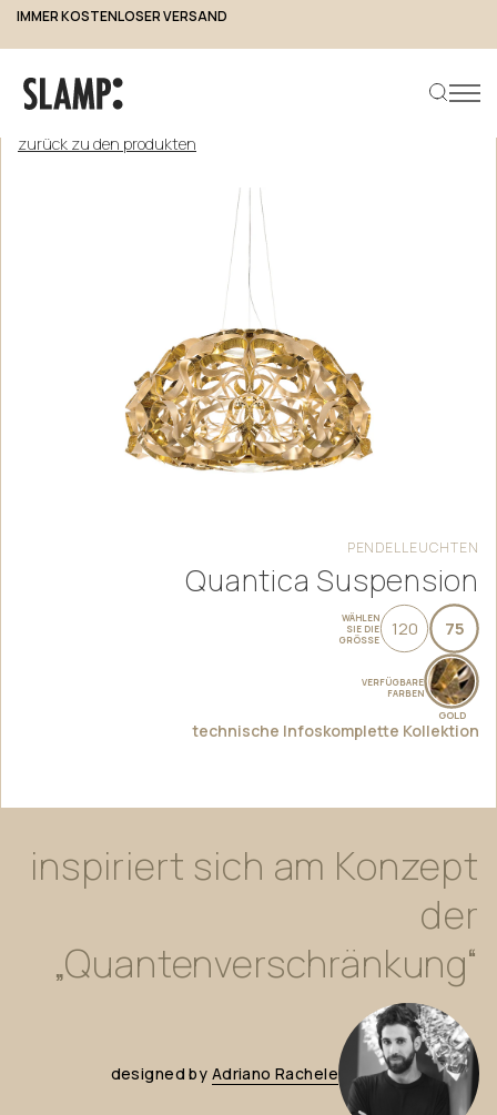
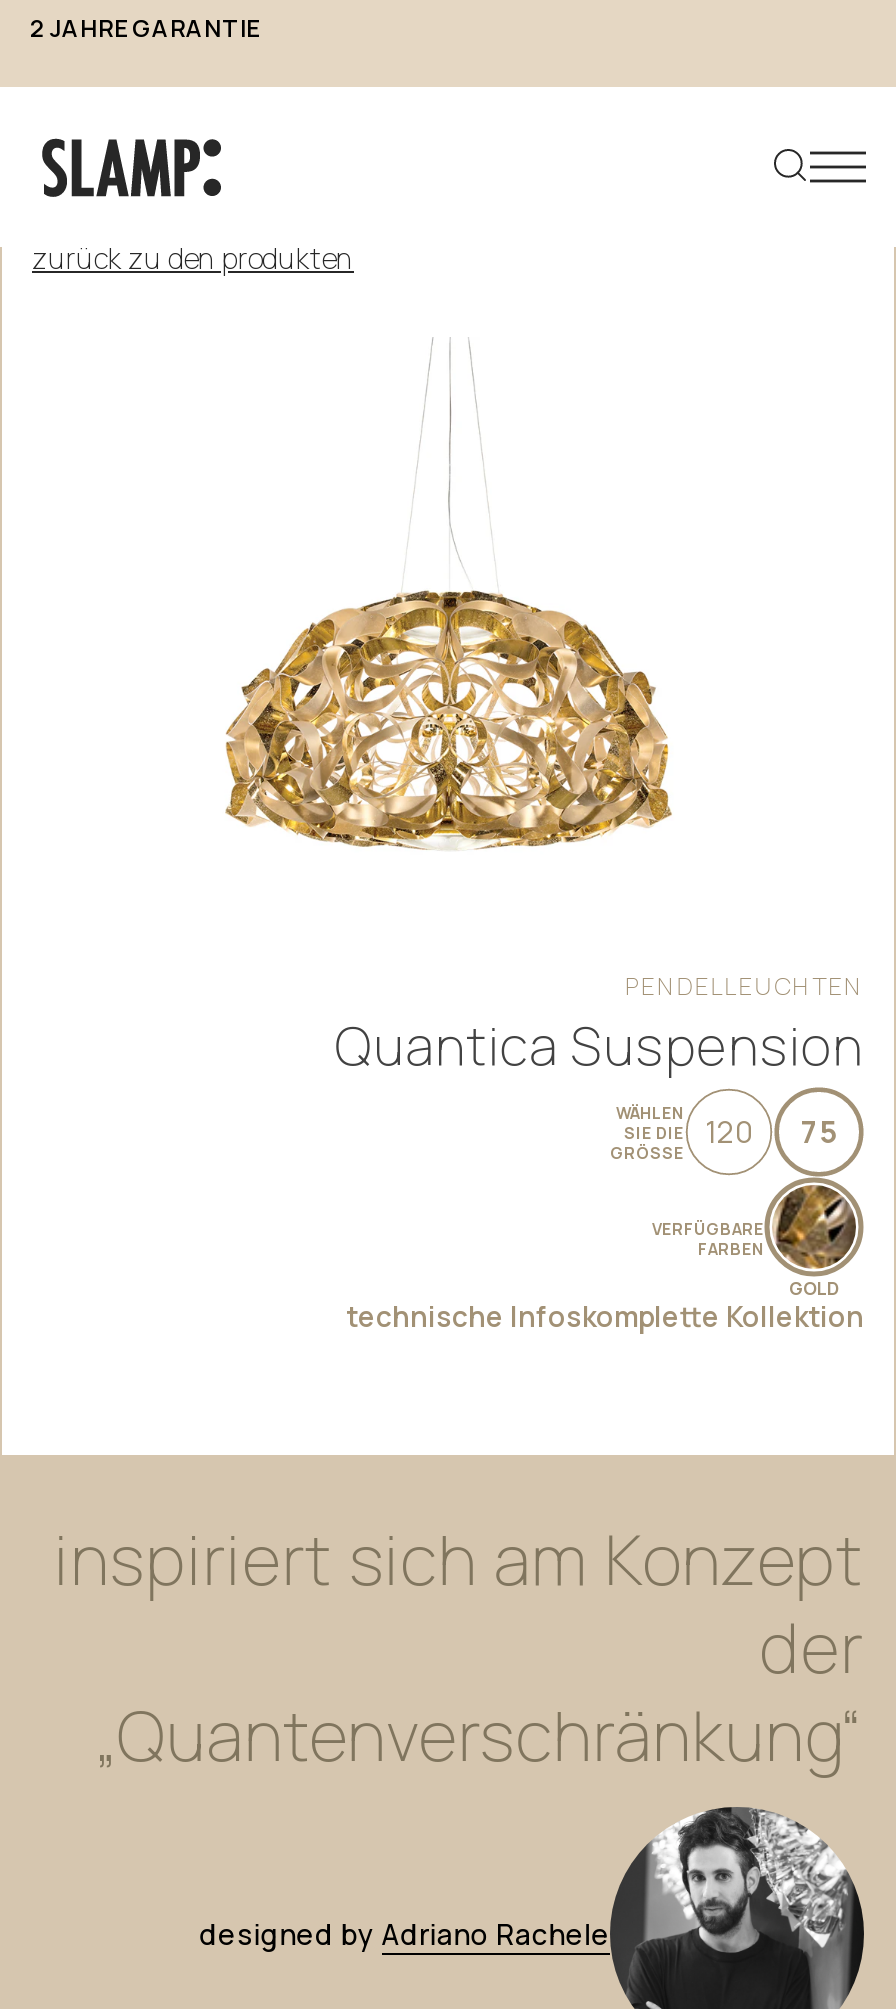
[17,7,227,26] IMMER KOSTENLOSER VERSAND -> [30,11,260,45] 2 JAHRE GARANTIE

